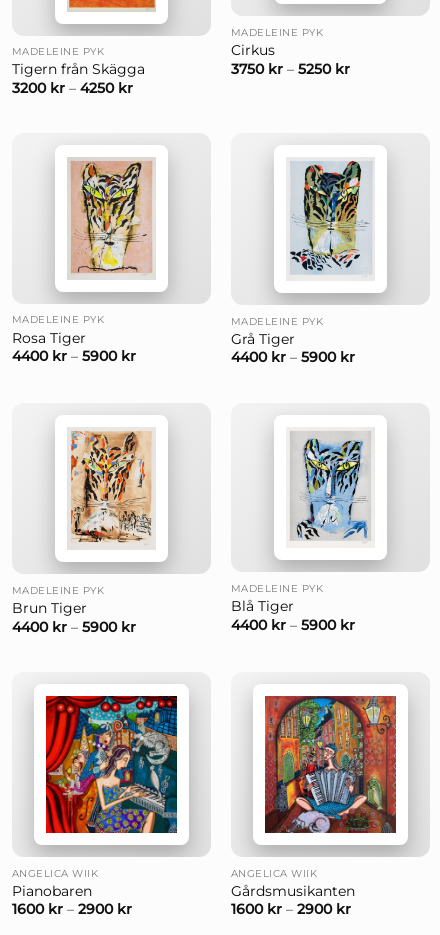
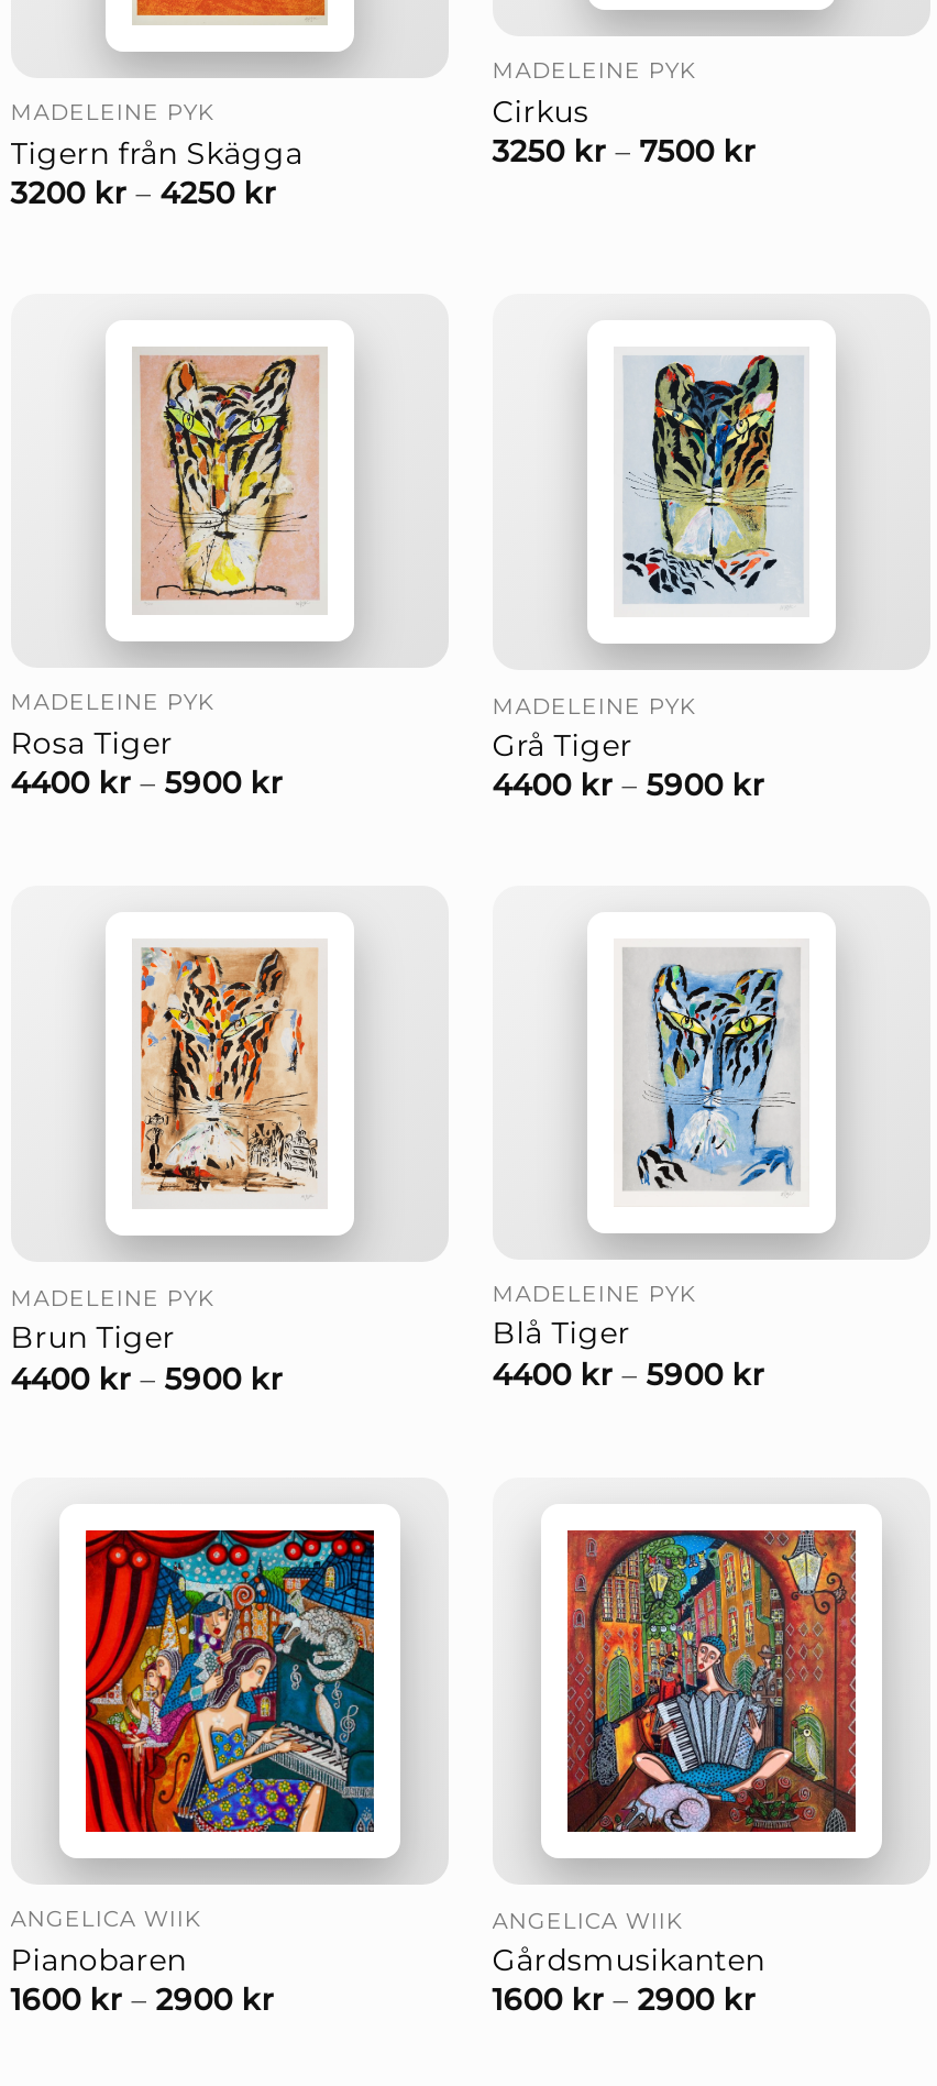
[231,61,350,77] 3750 kr – 5250 kr -> [492,134,756,169] 3250 kr – 7500 kr

